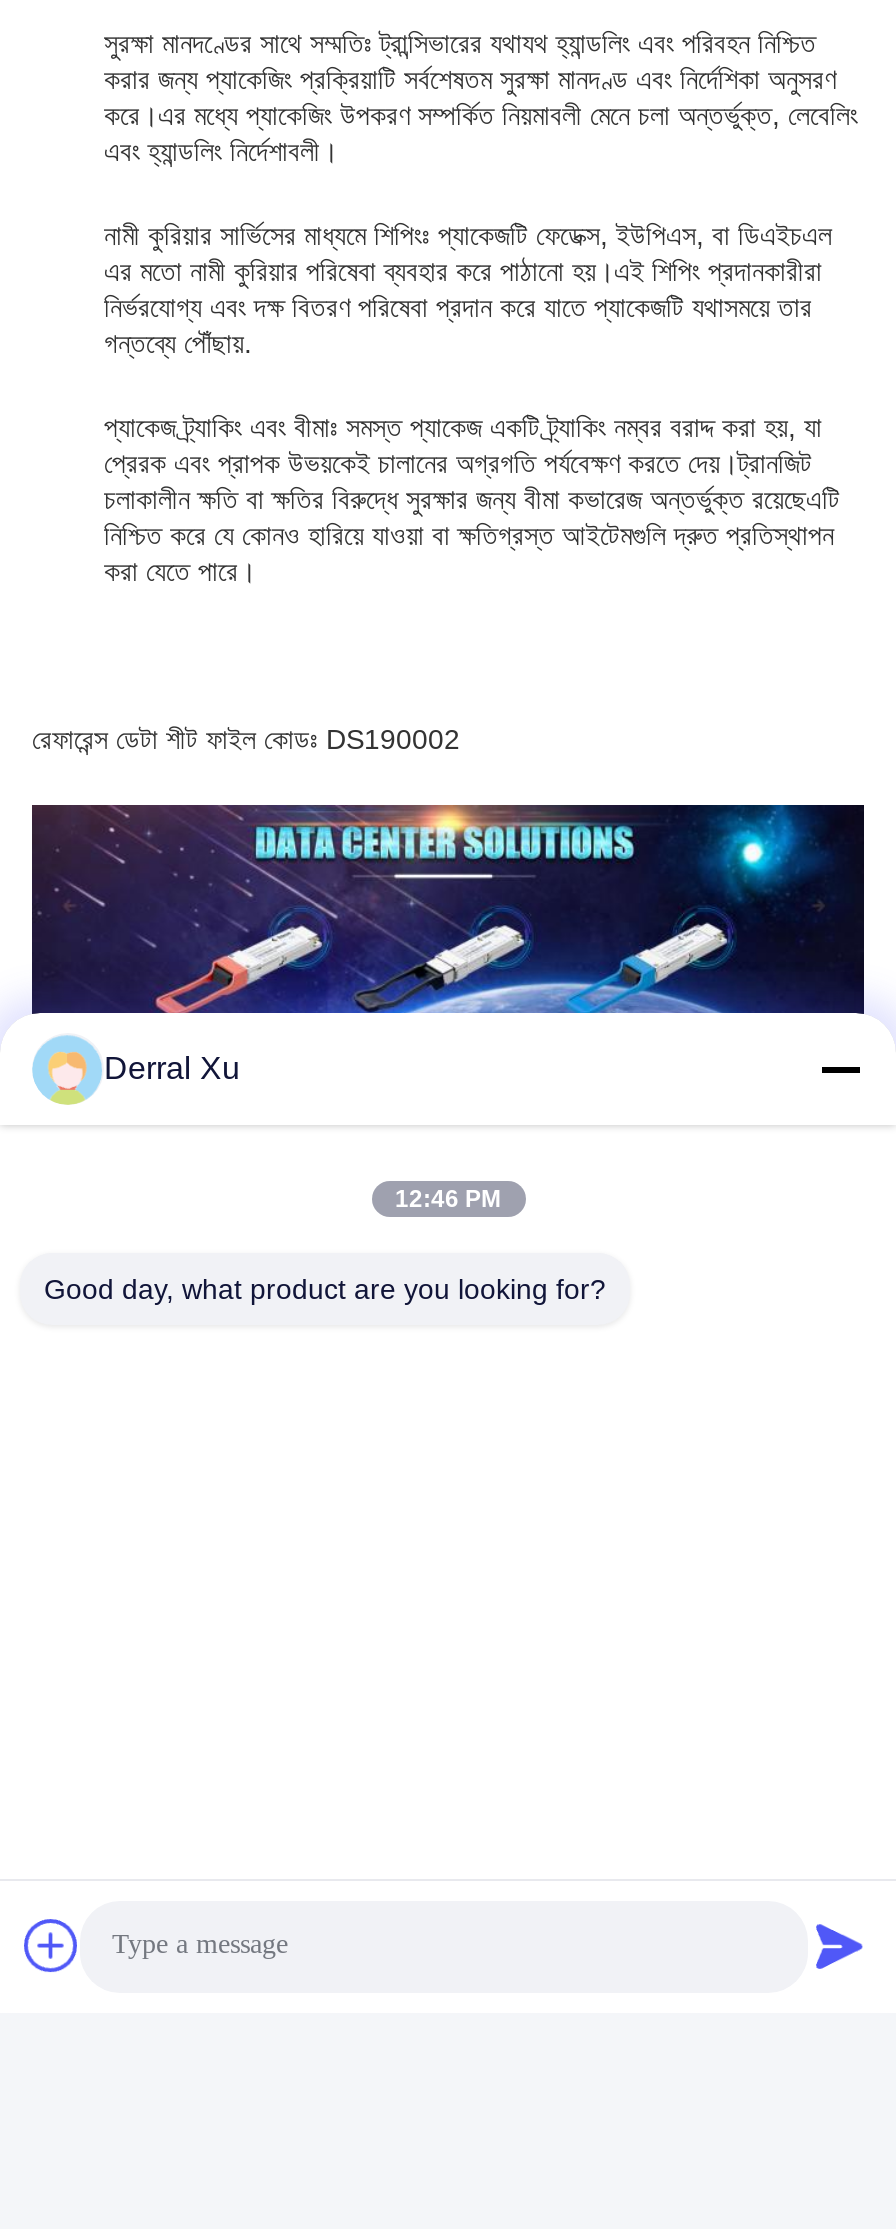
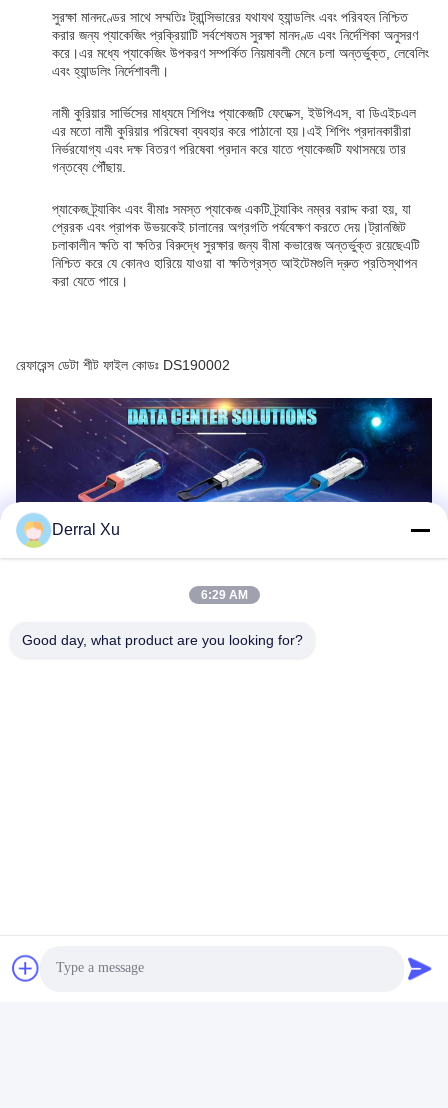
[395,1185,501,1213] 12:46 PM -> [200,588,247,602] 6:29 AM

